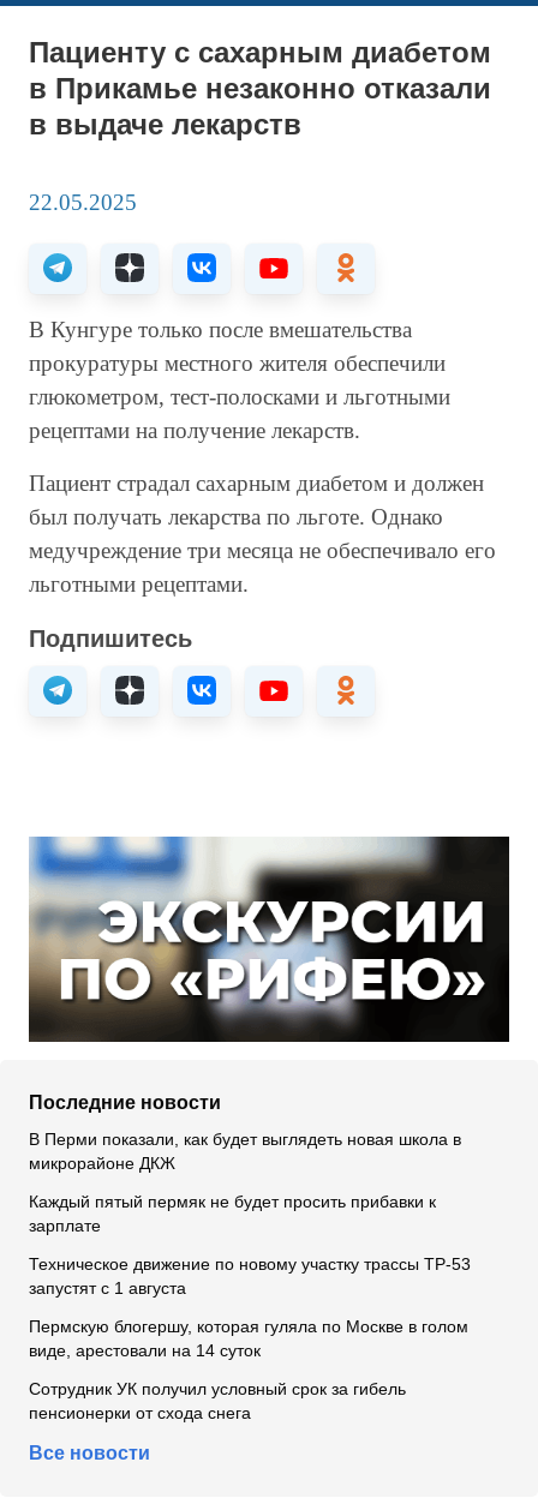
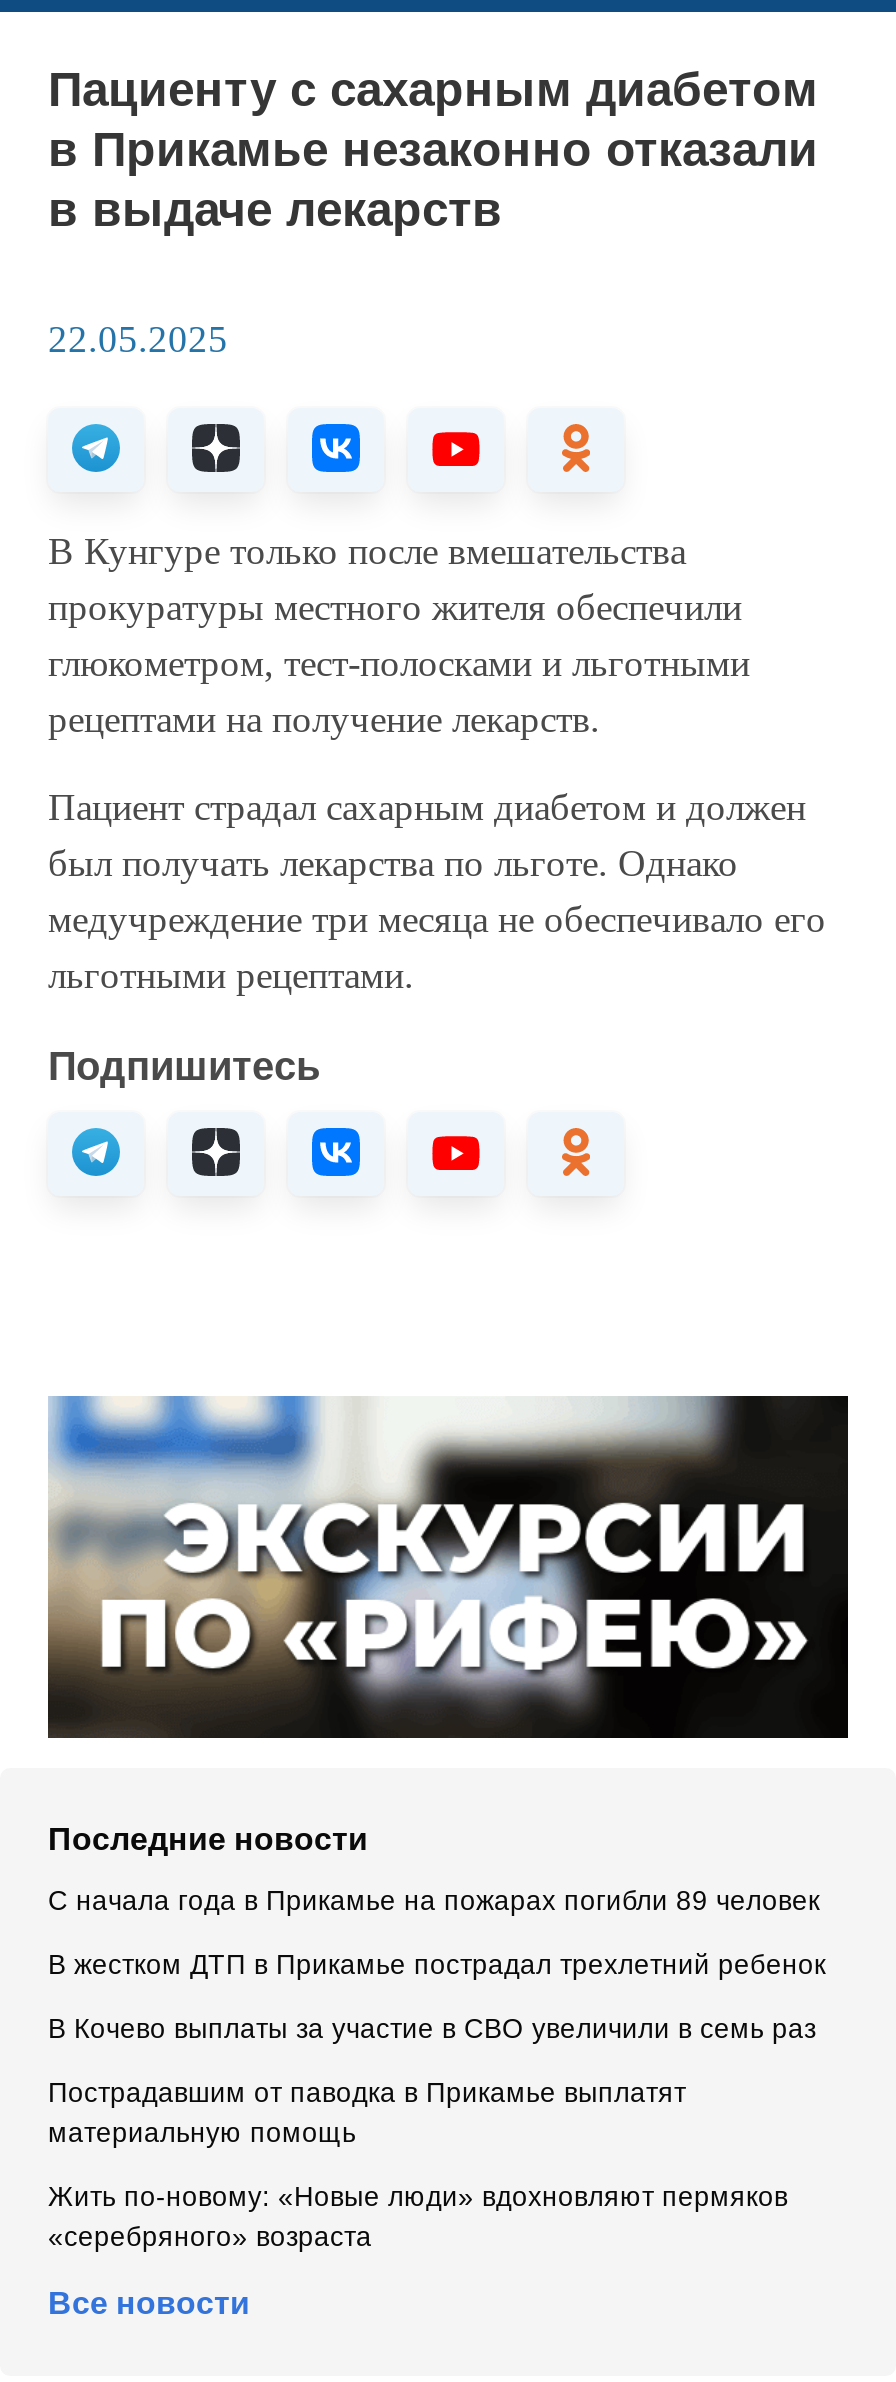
[29,1131,461,1173] В Перми показали, как будет выглядеть новая школа в | микрорайоне ДКЖ -> [48,1887,820,1917] С начала года в Прикамье на пожарах погибли 89 человек
[29,1194,436,1236] Каждый пятый пермяк не будет просить прибавки к | зарплате -> [48,1951,826,1981] В жестком ДТП в Прикамье пострадал трехлетний ребенок
[29,1256,471,1298] Техническое движение по новому участку трассы ТР-53 | запустят с 1 августа -> [48,2015,816,2045] В Кочево выплаты за участие в СВО увеличили в семь раз
[29,1318,468,1360] Пермскую блогершу, которая гуляла по Москве в голом | виде, арестовали на 14 суток -> [48,2079,686,2149] Пострадавшим от паводка в Прикамье выплатят | материальную помощь
[29,1381,406,1423] Сотрудник УК получил условный срок за гибель | пенсионерки от схода снега -> [48,2183,788,2253] Жить по-новому: «Новые люди» вдохновляют пермяков | «серебряного» возраста

